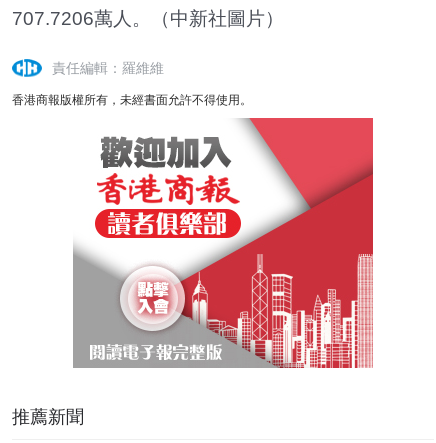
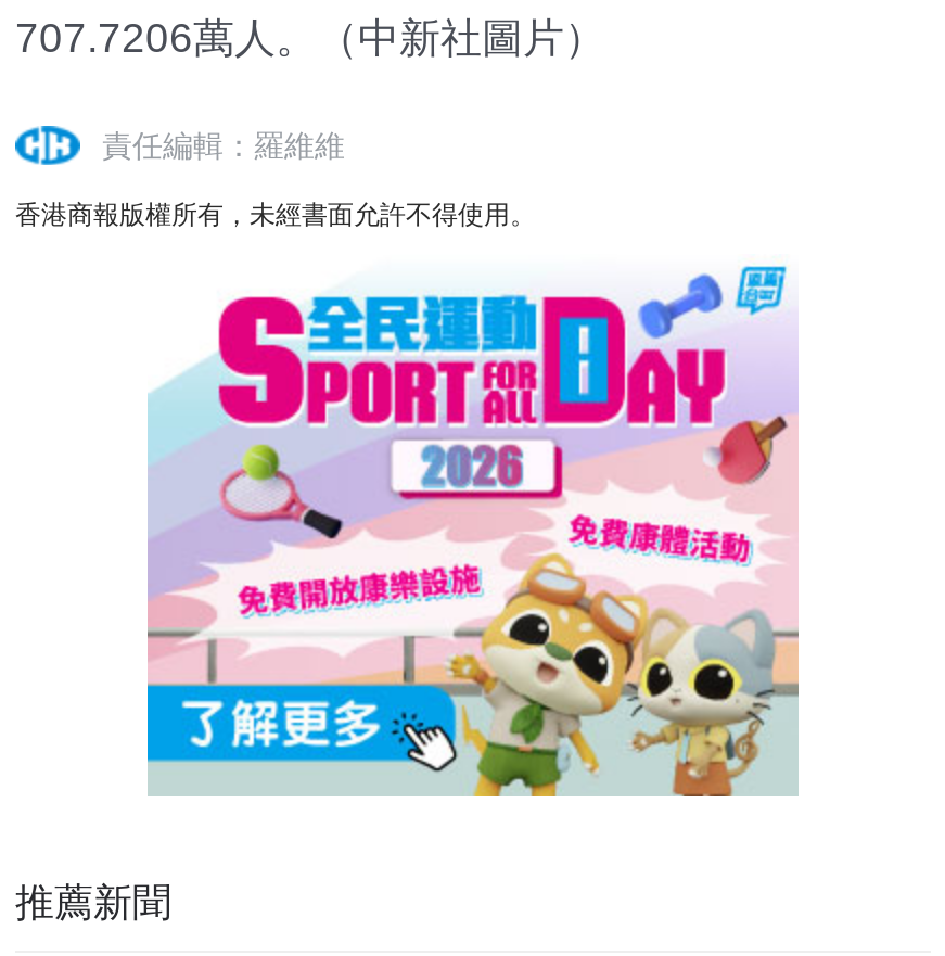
[72,117,374,369] [image] -> [145,254,799,799] [image]

